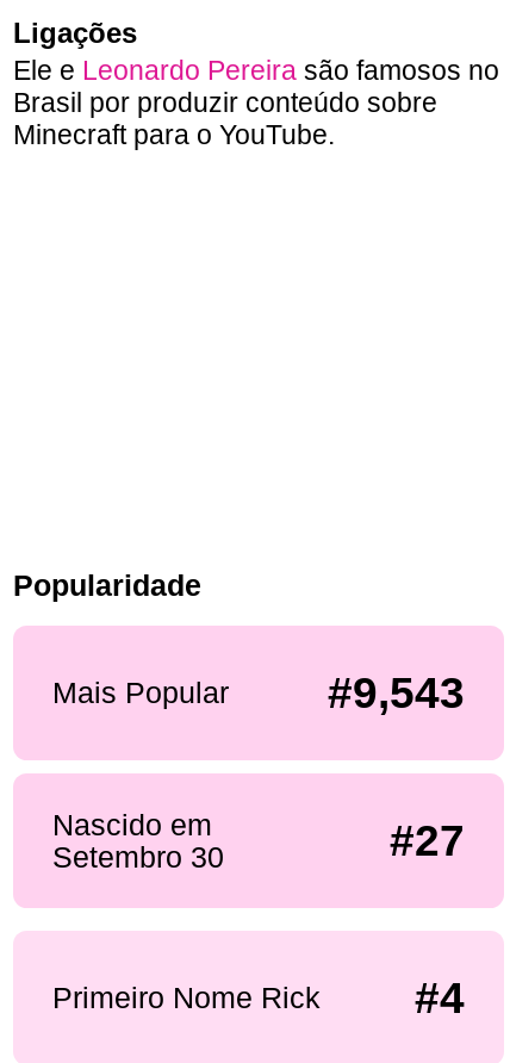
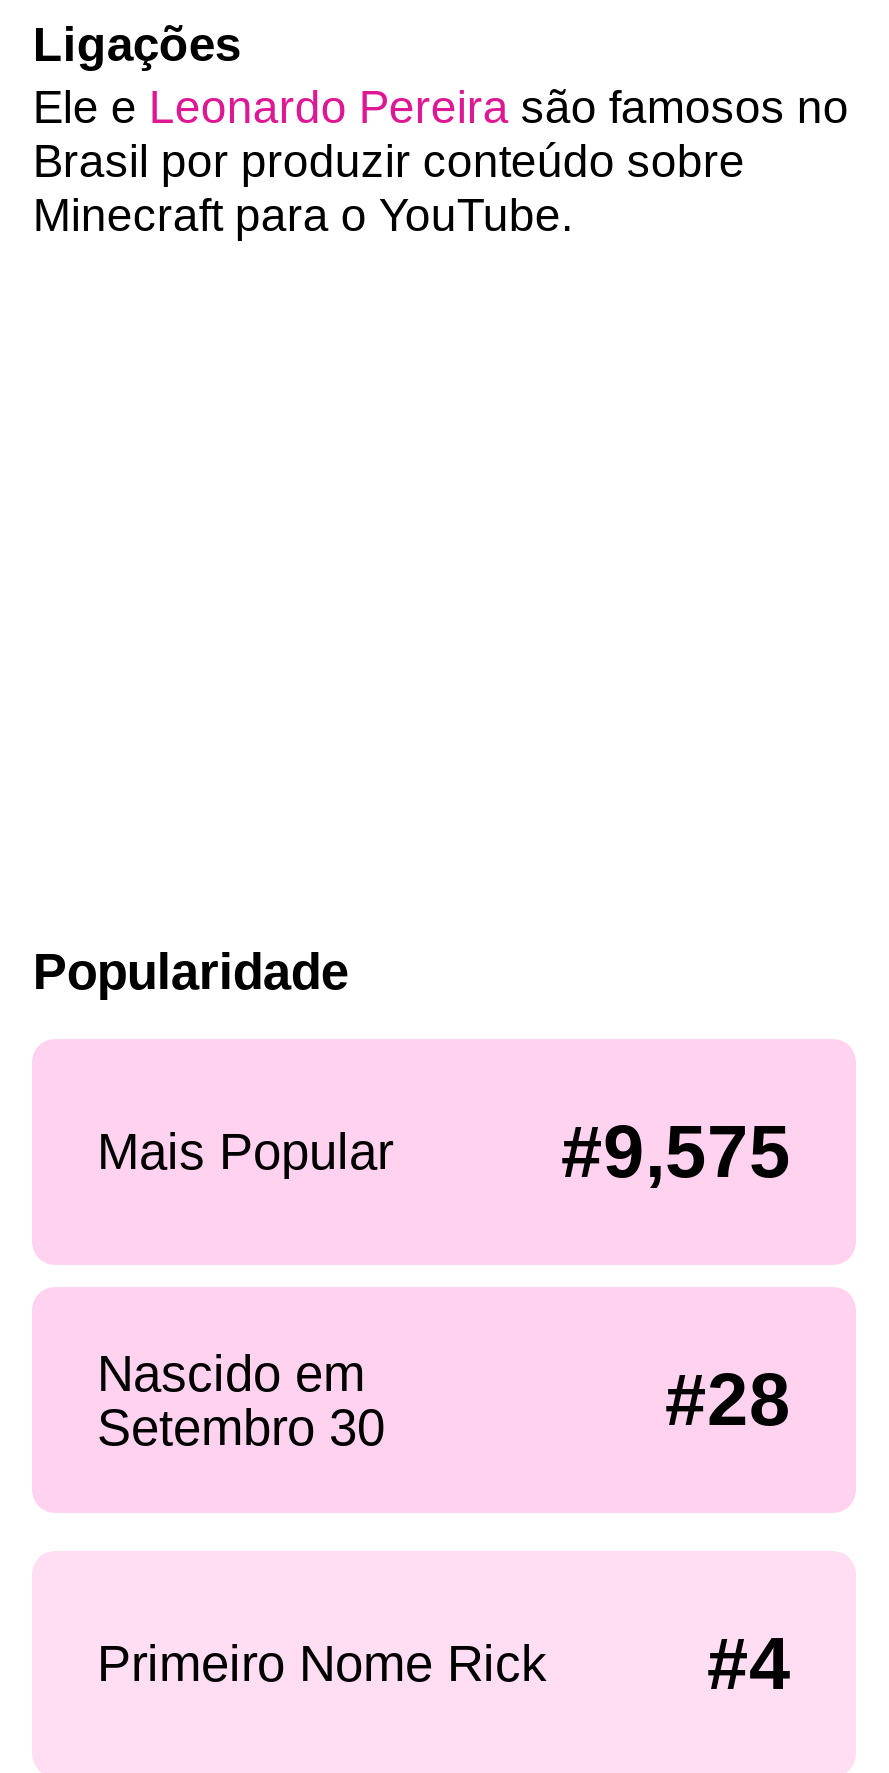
[328,668,465,717] #9,543 -> [561,1111,791,1193] #9,575
[390,817,465,866] #27 -> [665,1360,791,1442] #28

